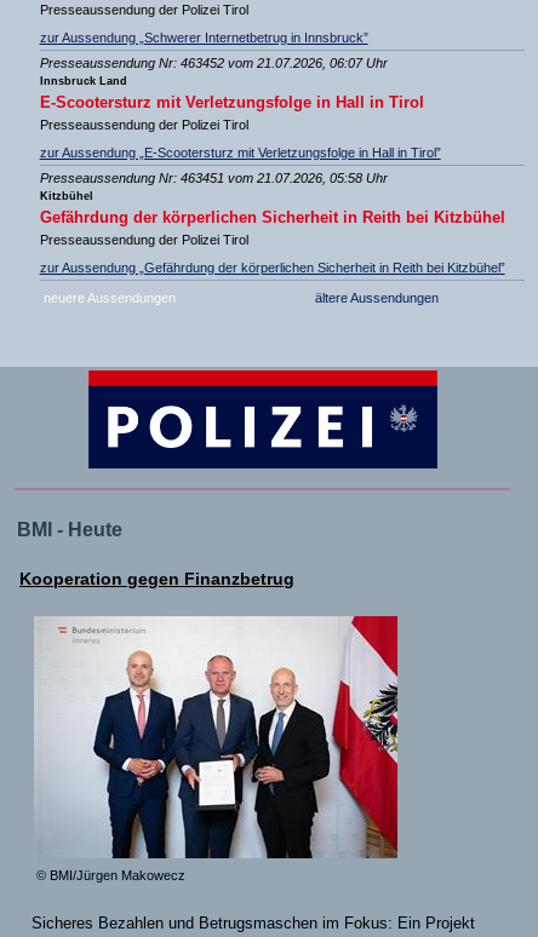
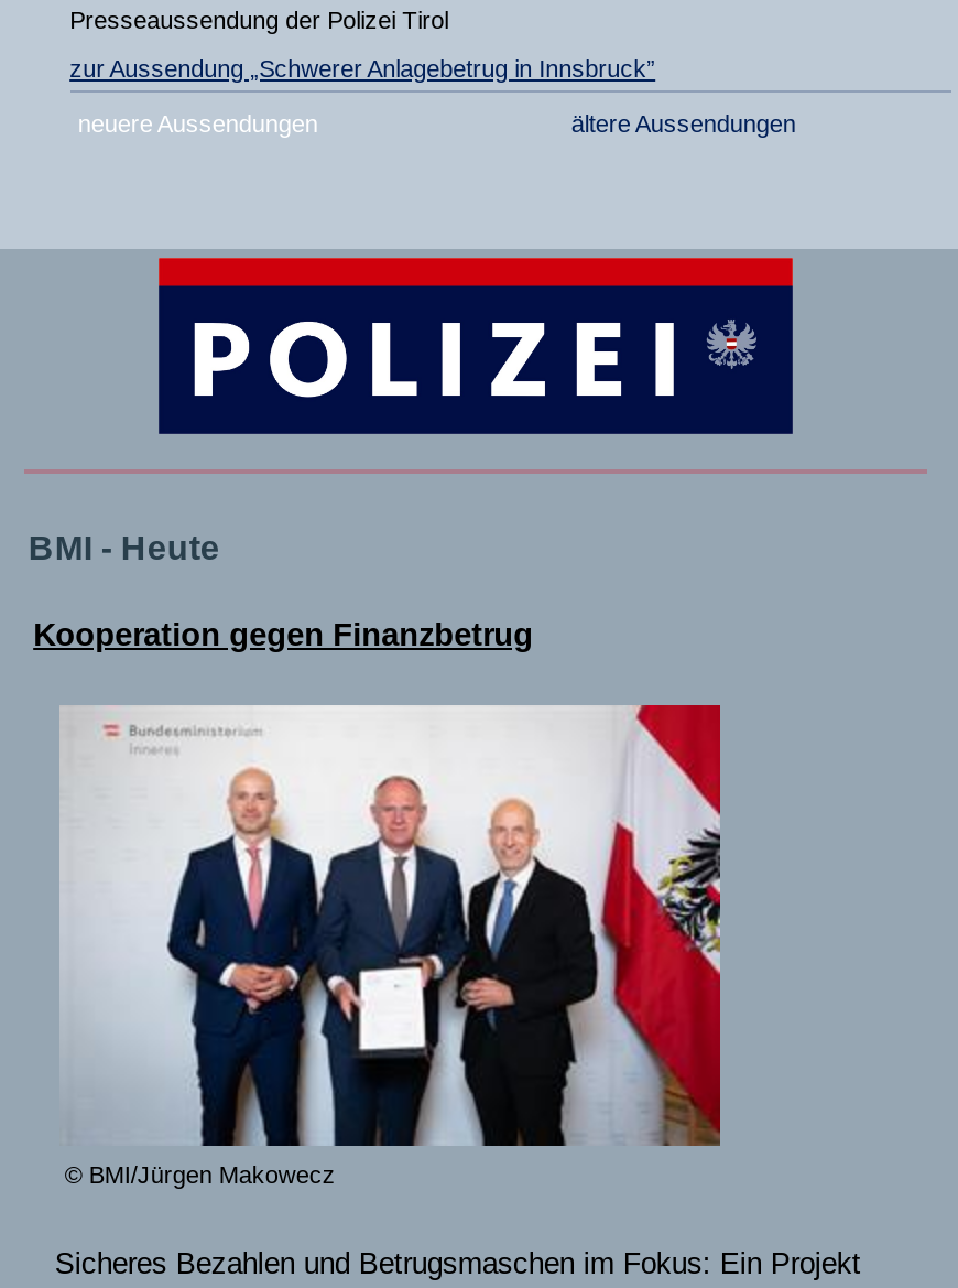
[40,30,505,274] zur Aussendung „Schwerer Internetbetrug in Innsbruck” | Presseaussendung Nr: 463452 vom 21.07.2026, 06:07 Uhr | Innsbruck Land | E-Scootersturz mit Verletzungsfolge in Hall in Tirol | Presseaussendung der Polizei Tirol | zur Aussendung „E-Scootersturz mit Verletzungsfolge in Hall in Tirol” | Presseaussendung Nr: 463451 vom 21.07.2026, 05:58 Uhr | Kitzbühel | Gefährdung der körperlichen Sicherheit in Reith bei Kitzbühel | Presseaussendung der Polizei Tirol | zur Aussendung „Gefährdung der körperlichen Sicherheit in Reith bei Kitzbühel” -> [70,54,655,80] zur Aussendung „Schwerer Anlagebetrug in Innsbruck”

